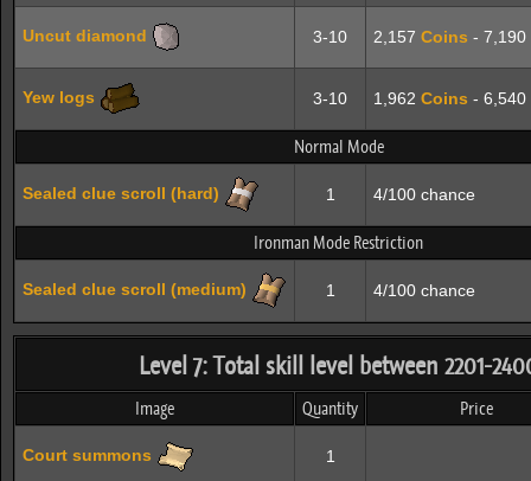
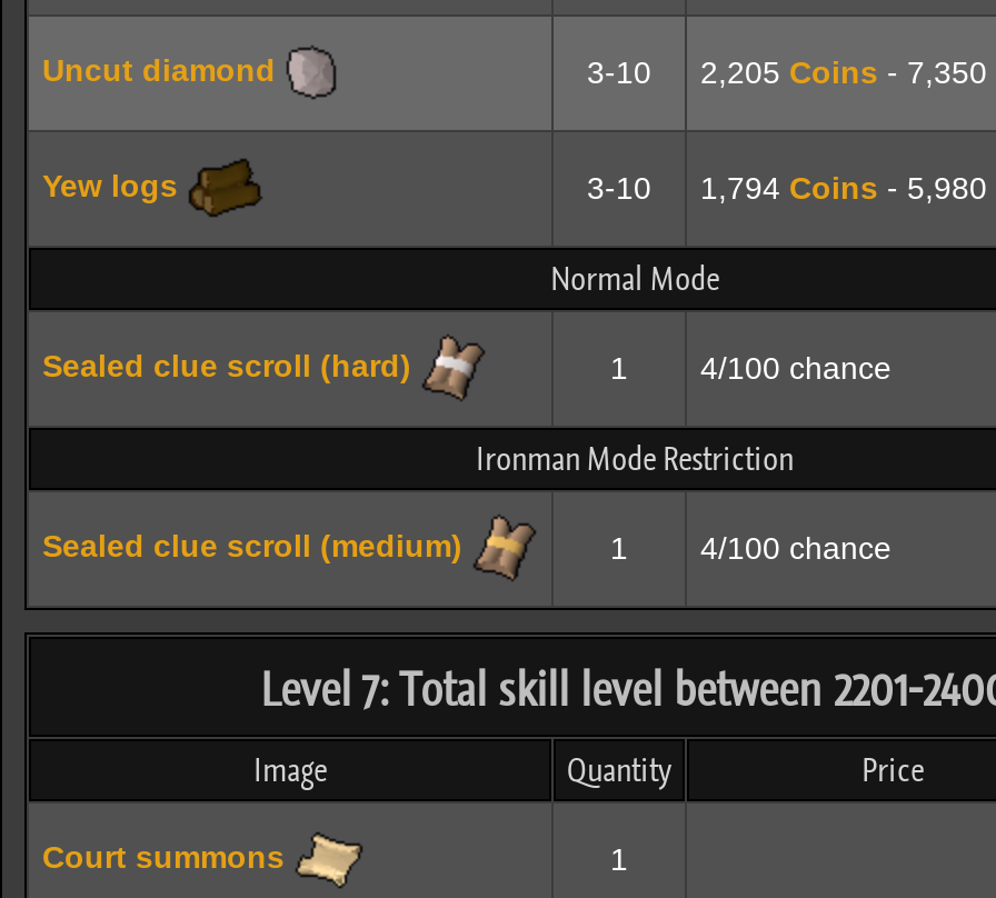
[313,27,531,46] 3-10 2,157 Coins - 7,190 -> [587,54,996,90] 3-10 2,205 Coins - 7,350
[313,89,531,108] 3-10 1,962 Coins - 6,540 -> [587,170,996,206] 3-10 1,794 Coins - 5,980

